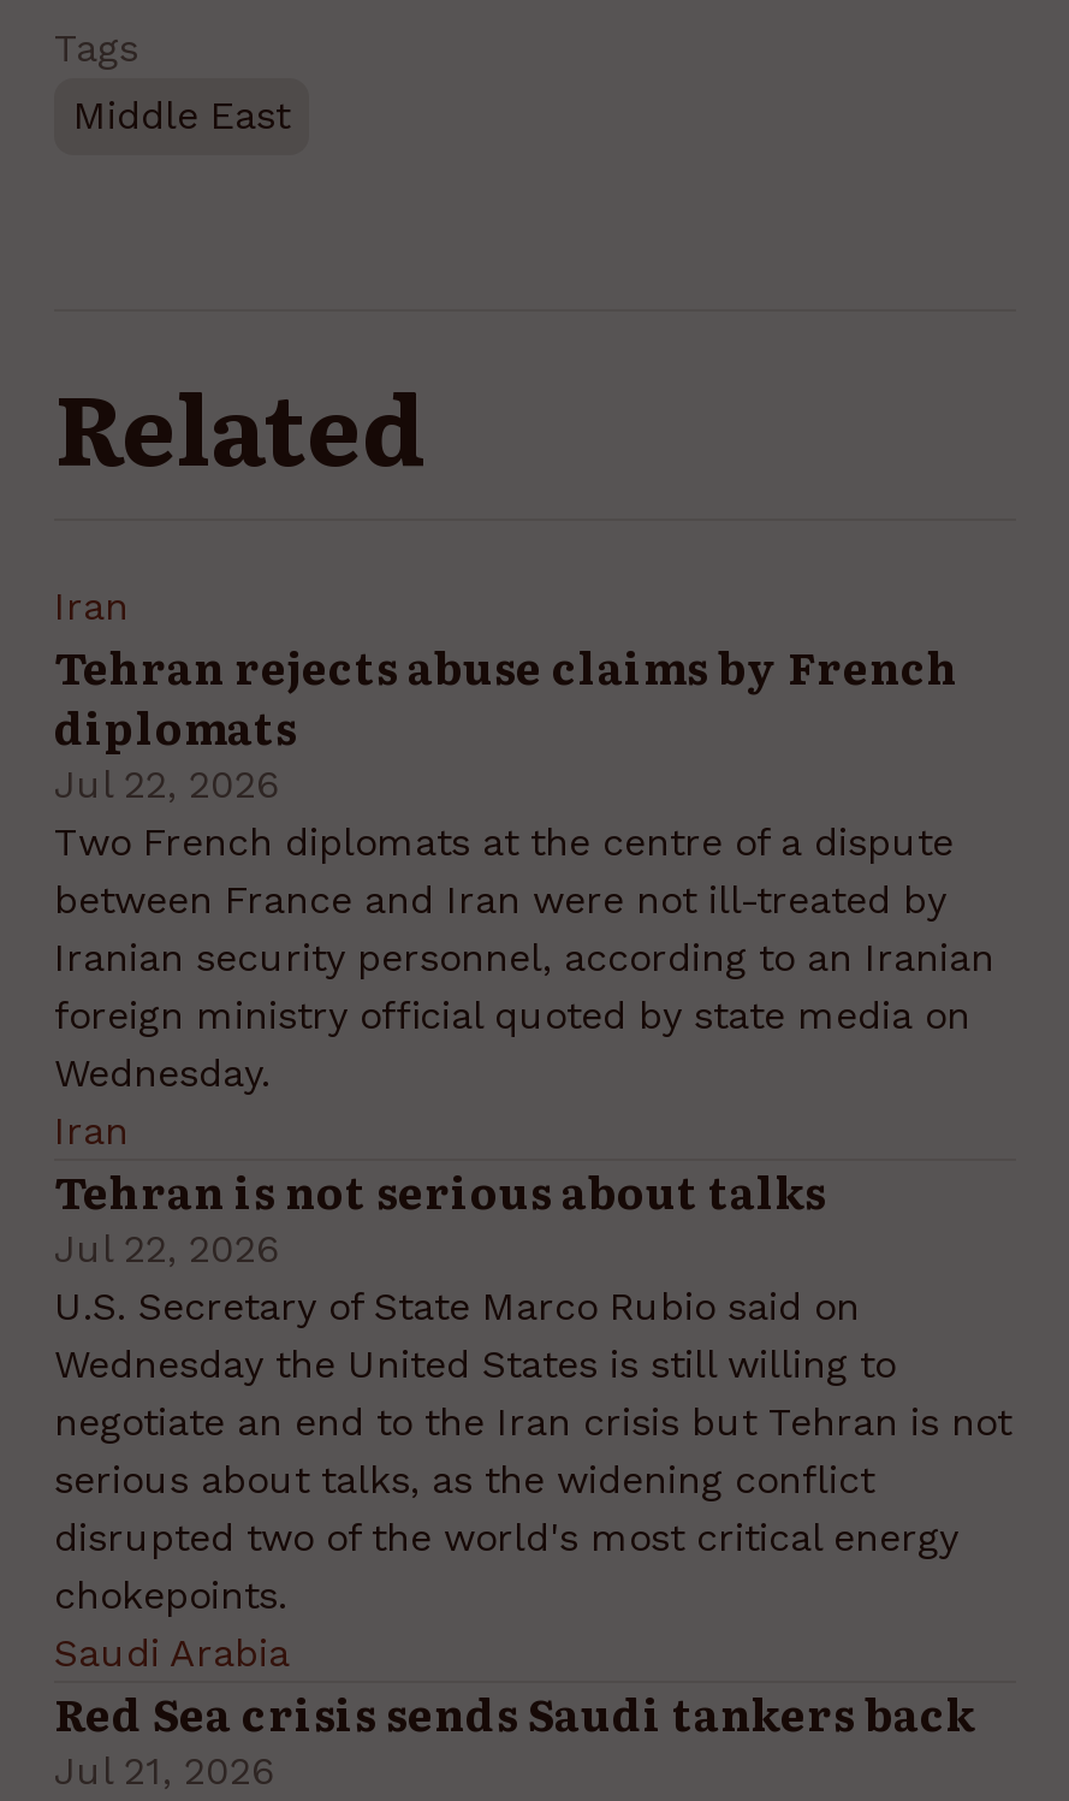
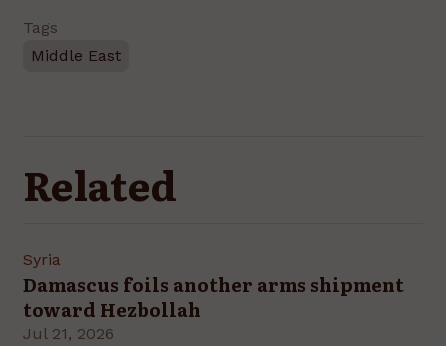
[54,583,1011,1746] Iran | Tehran rejects abuse claims by French | diplomats | Jul 22, 2026 | Two French diplomats at the centre of a dispute | between France and Iran were not ill-treated by | Iranian security personnel, according to an Iranian | foreign ministry official quoted by state media on | Wednesday. | Iran | Tehran is not serious about talks | Jul 22, 2026 | U.S. Secretary of State Marco Rubio said on | Wednesday the United States is still willing to | negotiate an end to the Iran crisis but Tehran is not | serious about talks, as the widening conflict | disrupted two of the world's most critical energy | chokepoints. | Saudi Arabia | Red Sea crisis sends Saudi tankers back -> [23,250,404,323] Syria | Damascus foils another arms shipment | toward Hezbollah

